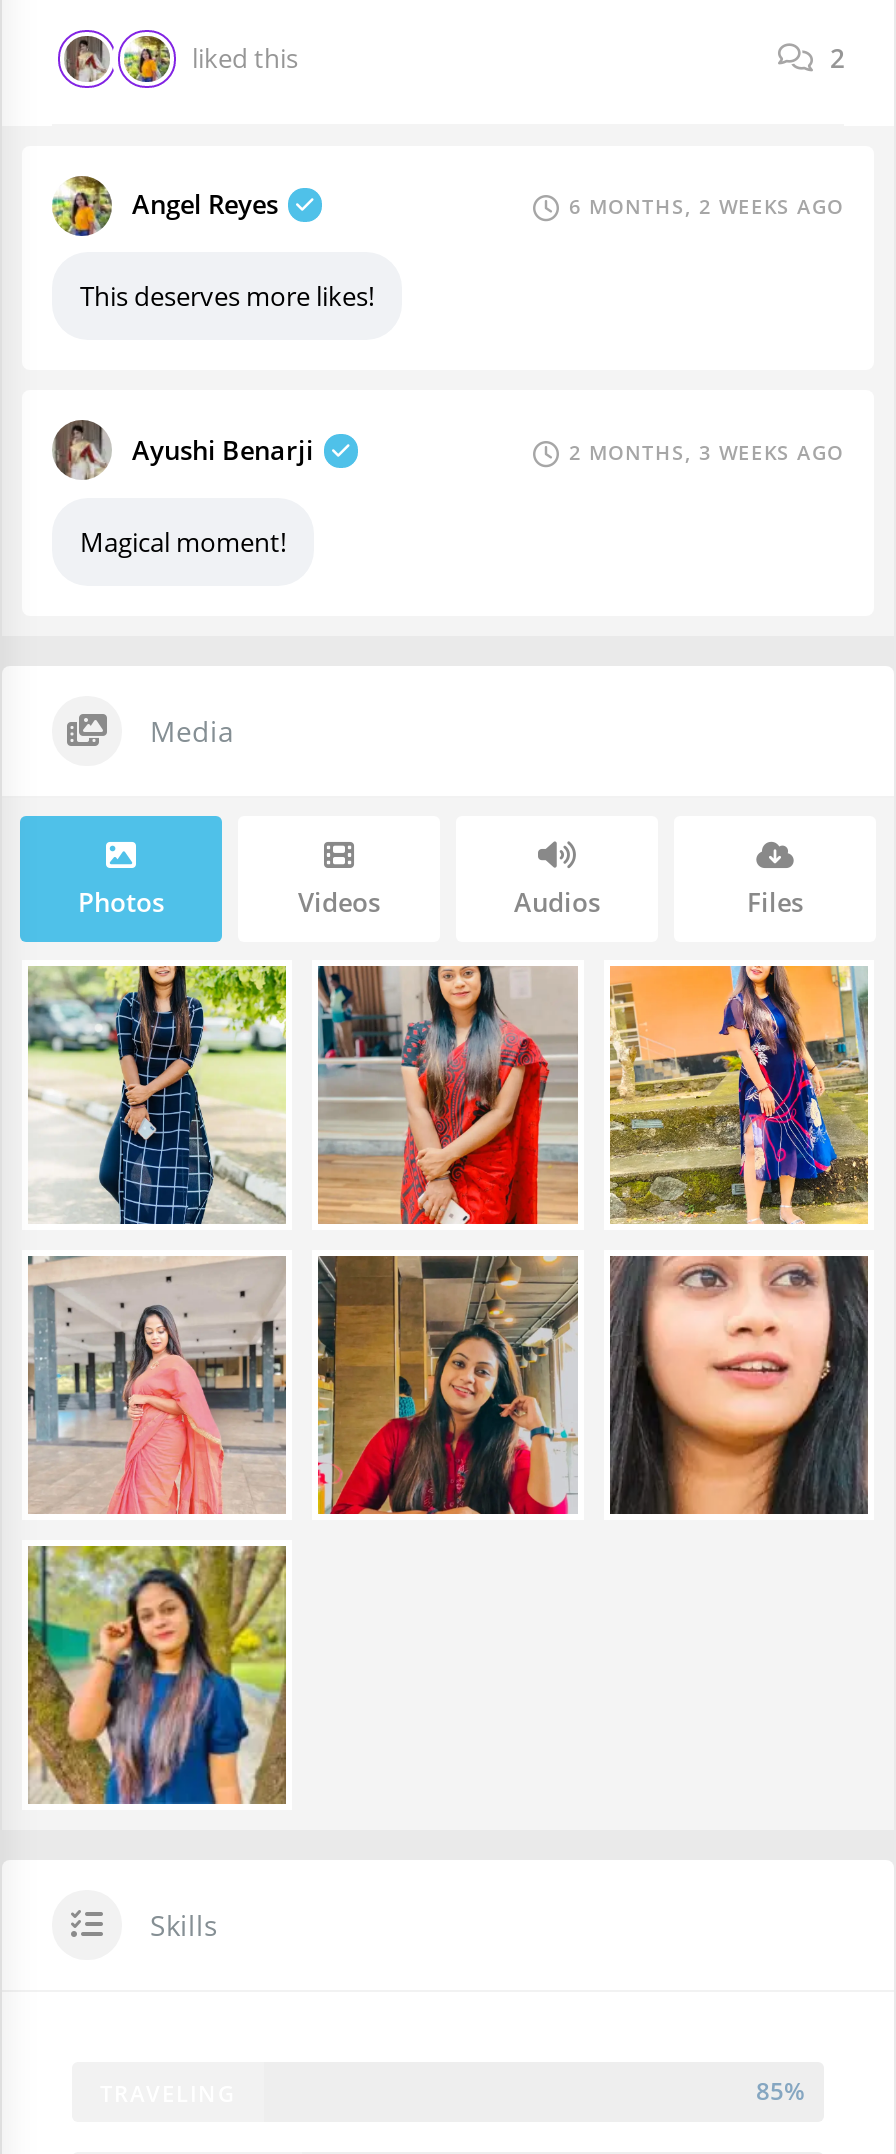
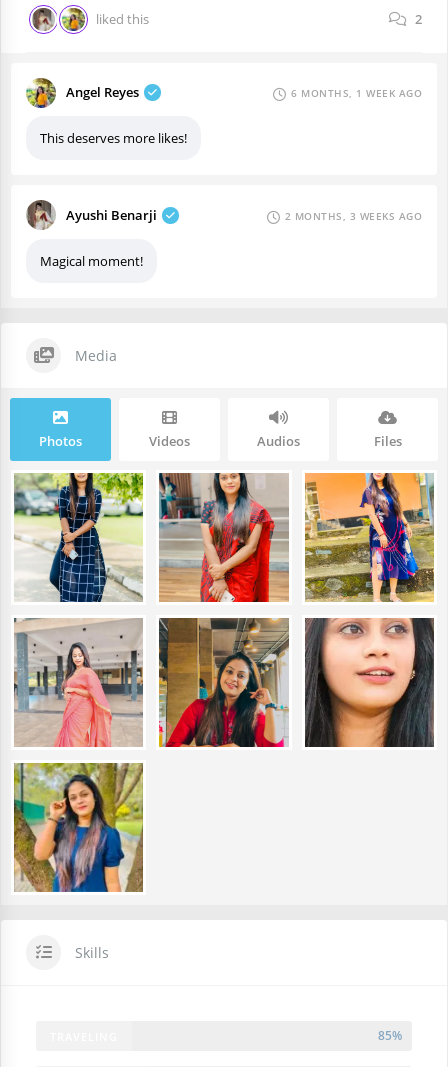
[569,192,844,220] 6 MONTHS, 2 WEEKS AGO -> [291,86,422,100] 6 MONTHS, 1 WEEK AGO

